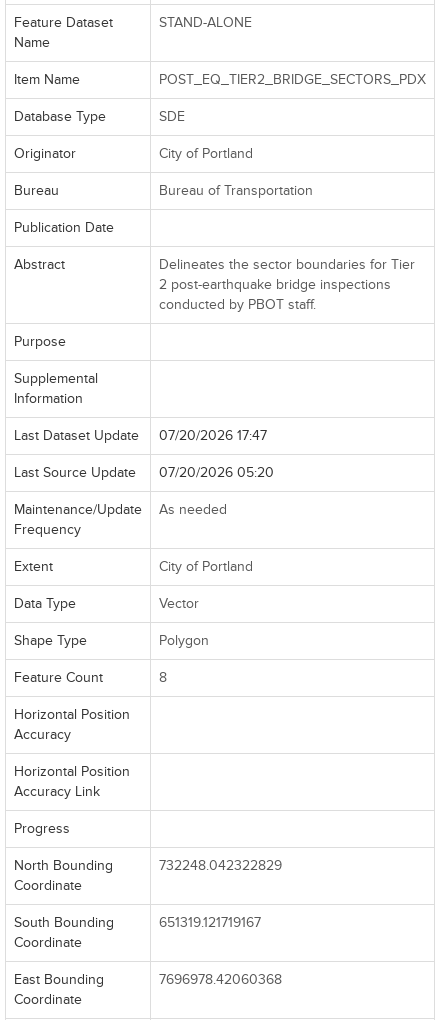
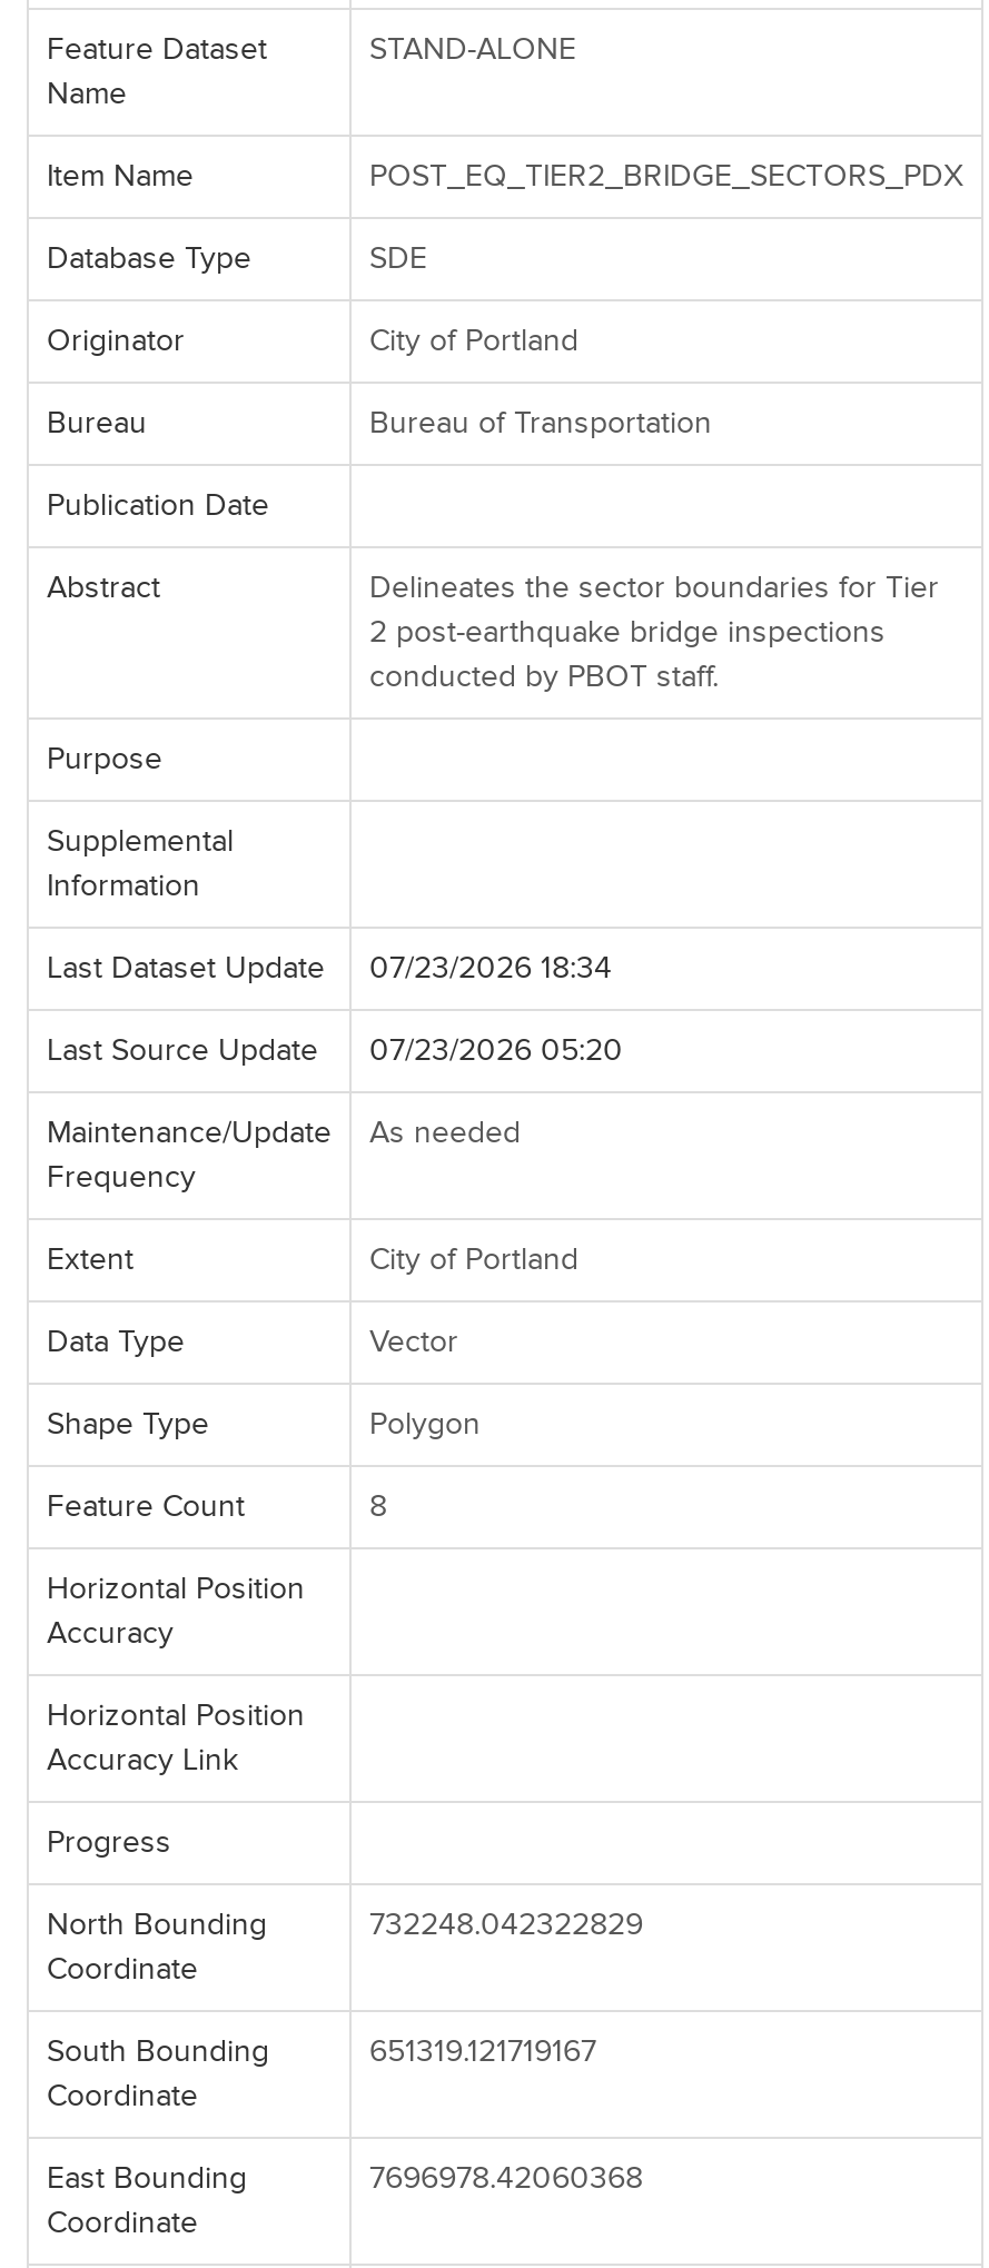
[14,427,267,444] Last Dataset Update 07/20/2026 17:47 -> [47,949,612,987] Last Dataset Update 07/23/2026 18:34
[14,464,274,481] Last Source Update 07/20/2026 05:20 -> [47,1031,623,1069] Last Source Update 07/23/2026 05:20

